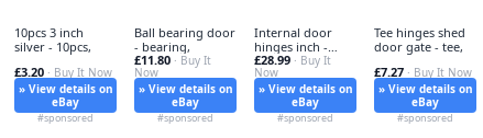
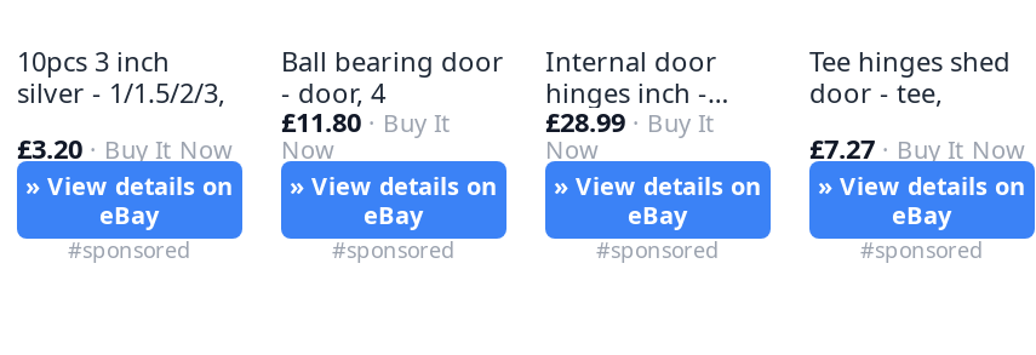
[14,38,91,55] silver - 10pcs, -> [17,74,225,110] silver - 1/1.5/2/3,
[134,38,190,55] - bearing, -> [281,74,385,110] - door, 4
[374,38,463,55] door gate - tee, -> [809,74,943,110] door - tee,

